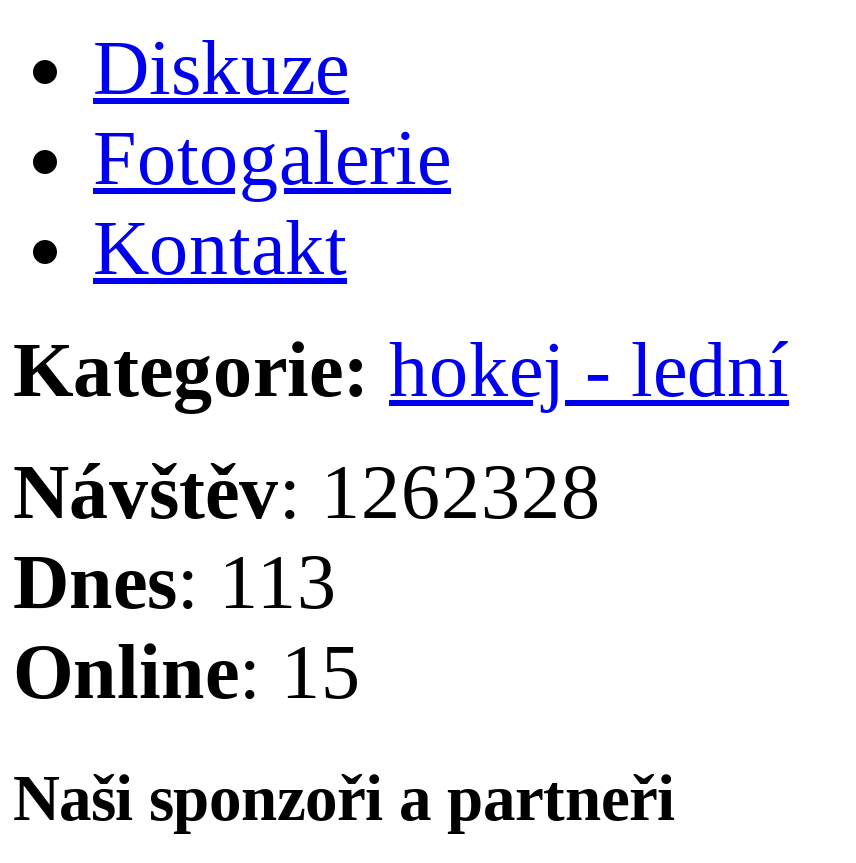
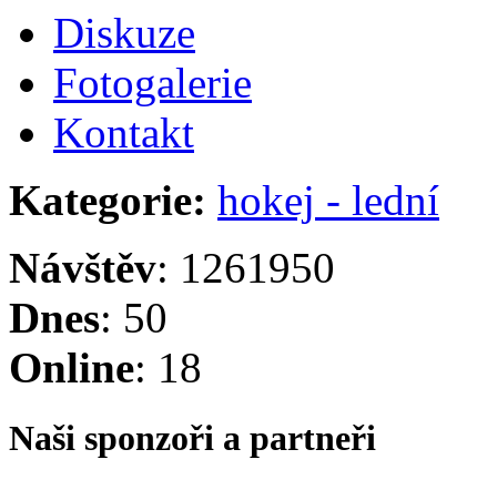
[13,449,601,535] Návštěv: 1262328 -> [9,244,335,292] Návštěv: 1261950
[13,539,337,625] Dnes: 113 -> [9,294,168,342] Dnes: 50
[13,629,361,715] Online: 15 -> [9,344,202,392] Online: 18

